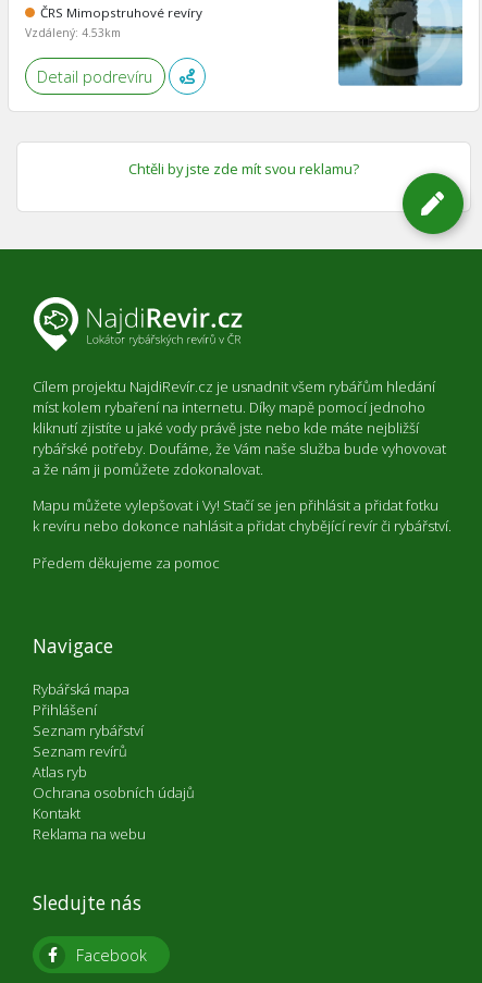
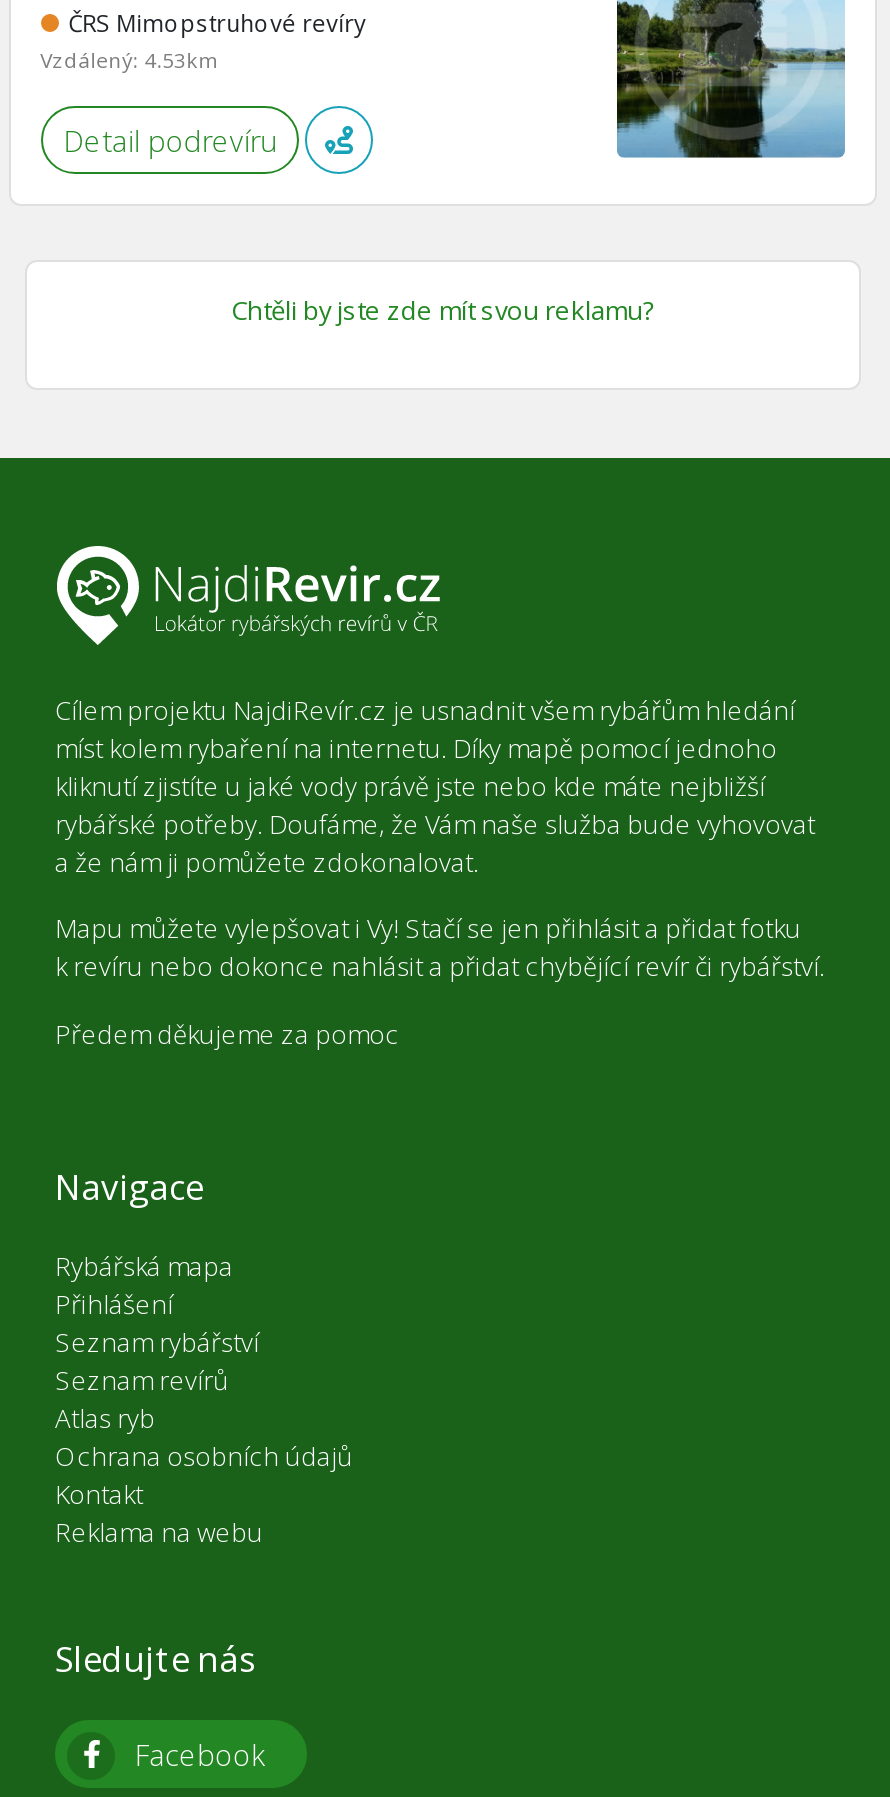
[401,172,467,237] [image] -> none

